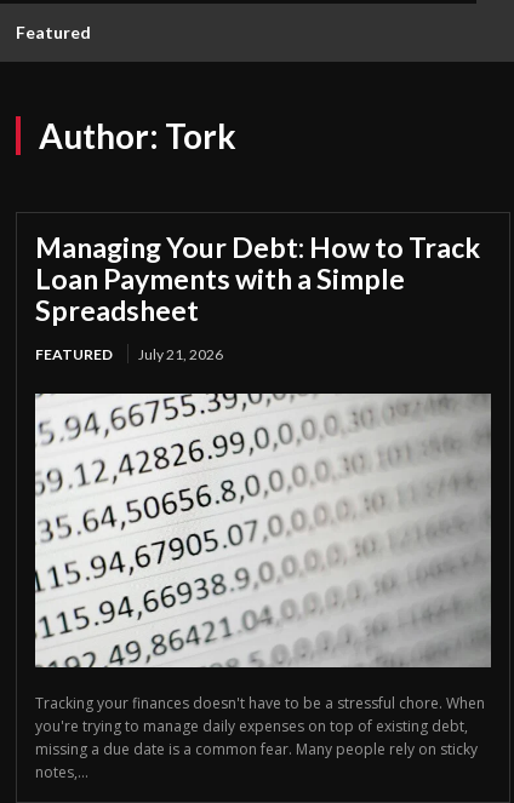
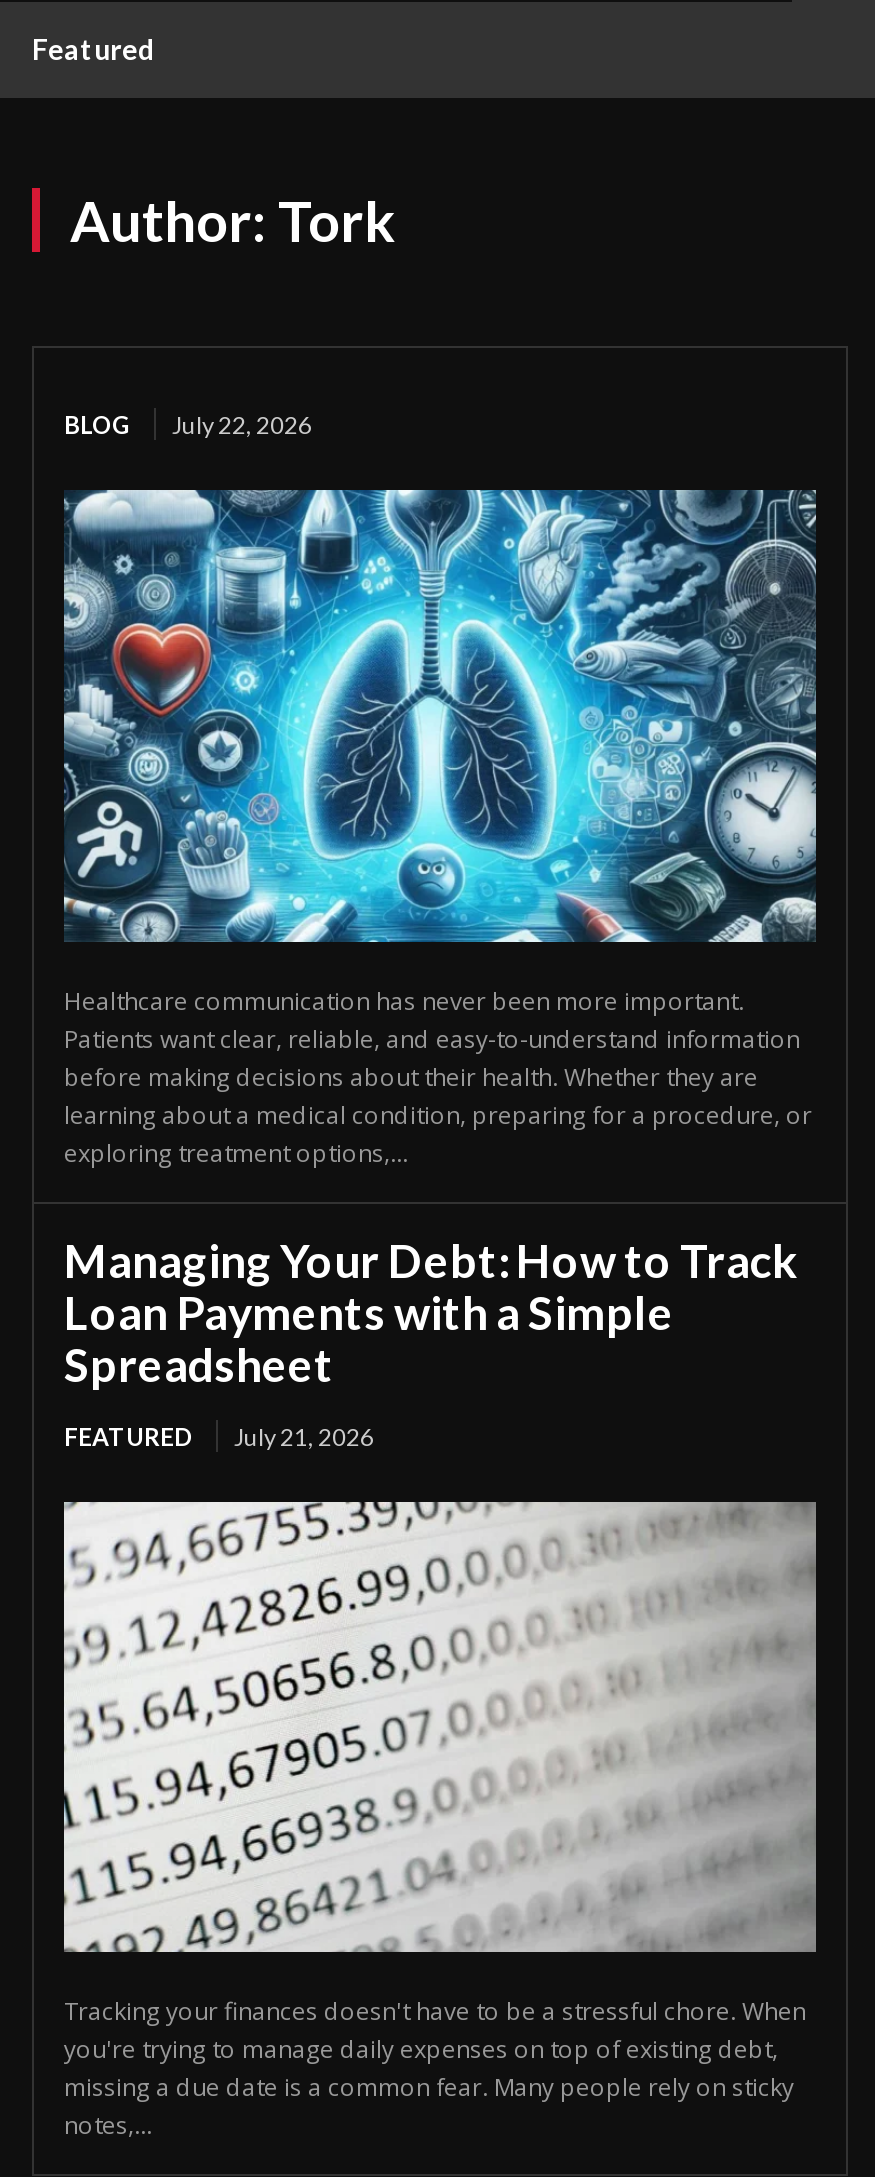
none -> [62,488,816,1169] [image] | Healthcare communication has never been more important. | Patients want clear, reliable, and easy-to-understand information | before making decisions about their health. Whether they are | learning about a medical condition, preparing for a procedure, or | exploring treatment options,...
none -> [64,410,312,440] BLOG | July 22, 2026

